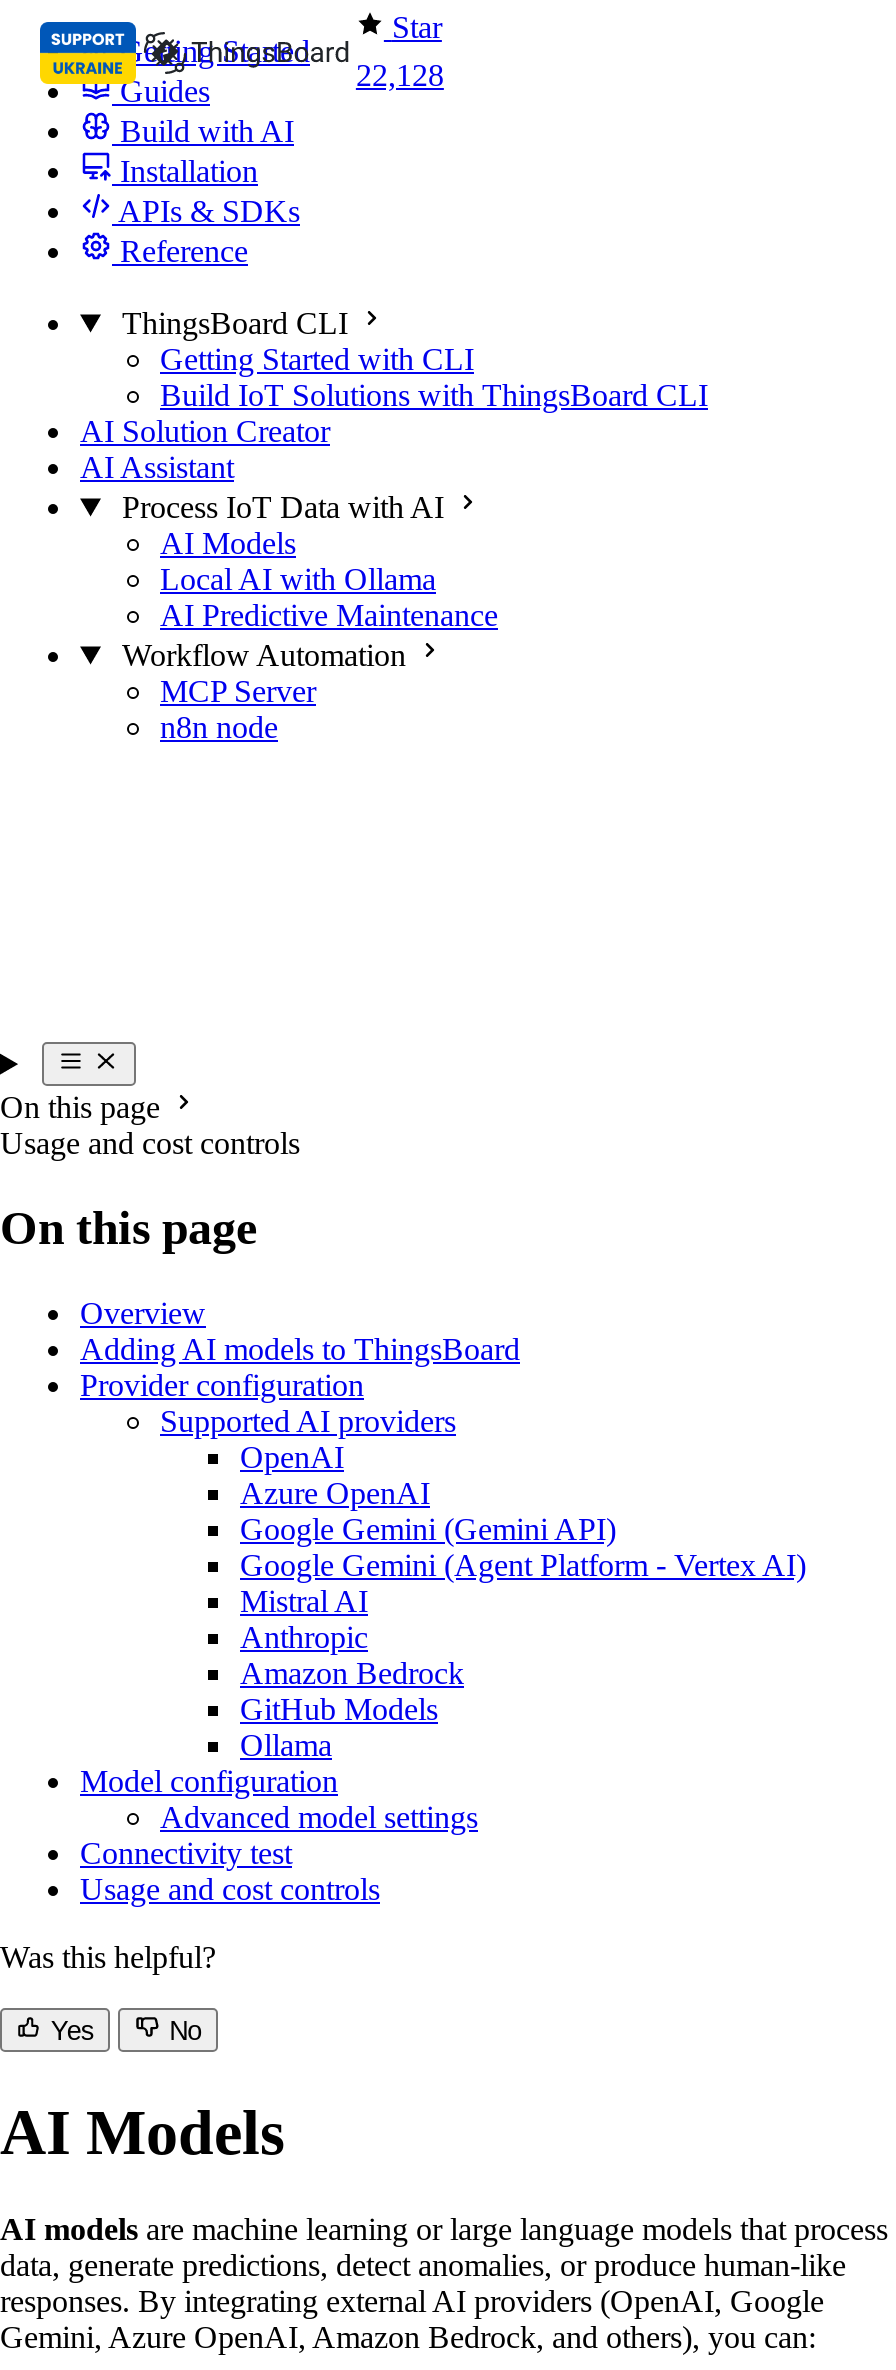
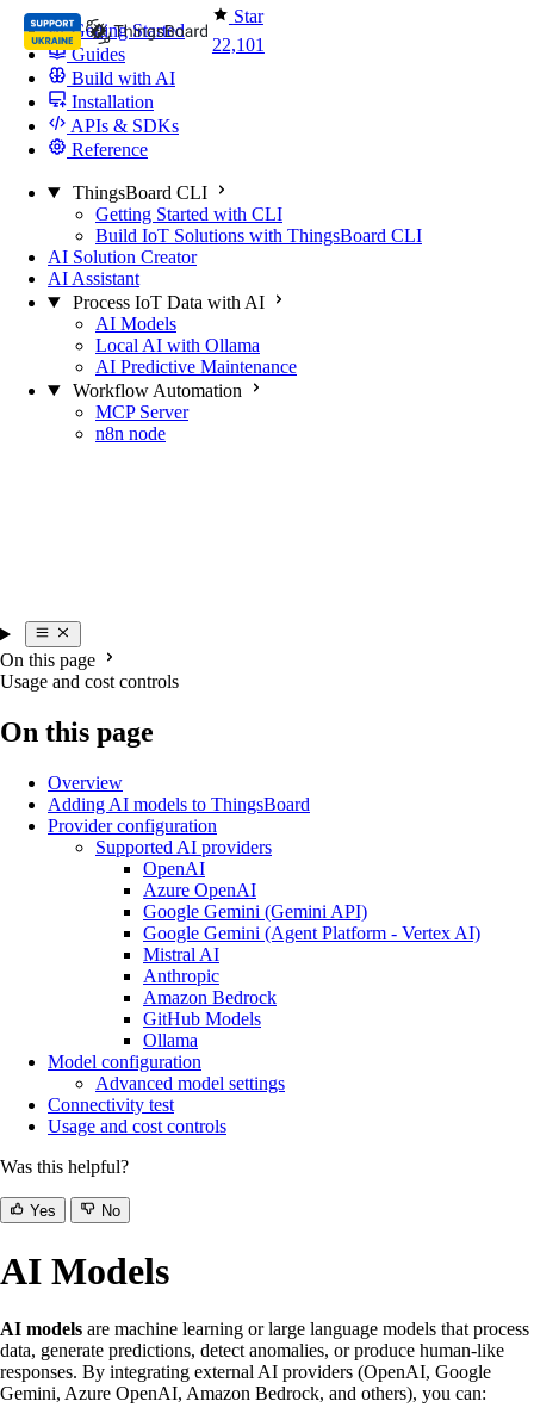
[356,58,444,92] 22,128 -> [212,35,264,55] 22,101

